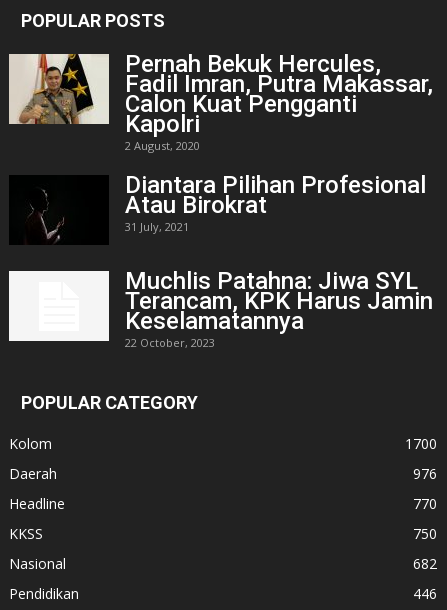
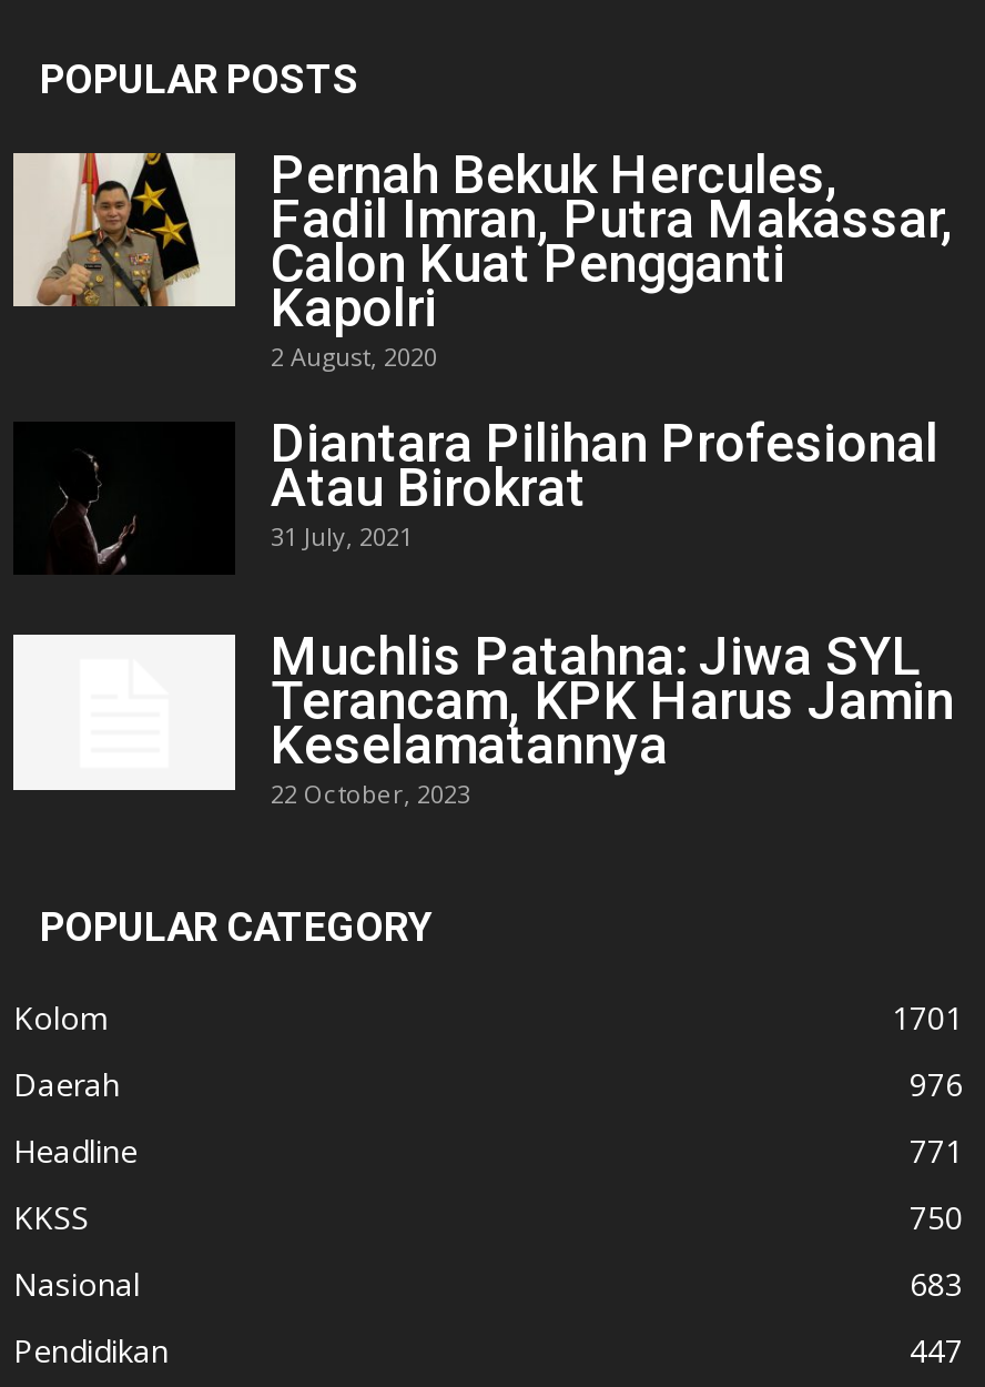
[405,434,437,453] 1700 -> [892,998,963,1040] 1701
[413,494,437,513] 770 -> [910,1131,963,1173] 771
[413,554,437,573] 682 -> [910,1264,963,1306] 683
[413,584,437,603] 446 -> [910,1330,963,1373] 447

